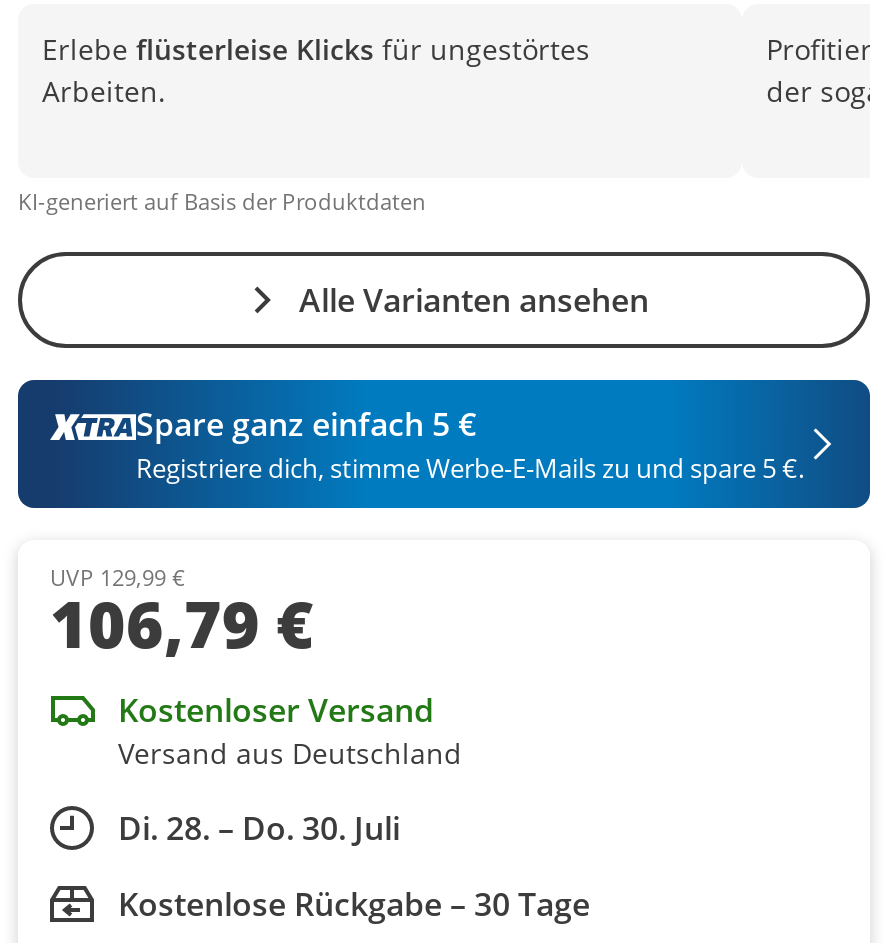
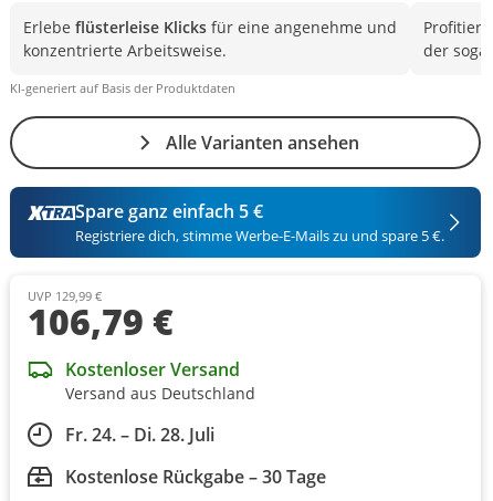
[42,29,590,109] Erlebe flüsterleise Klicks für ungestörtes | Arbeiten. -> [23,17,397,61] Erlebe flüsterleise Klicks für eine angenehme und | konzentrierte Arbeitsweise.
[118,805,400,849] Di. 28. – Do. 30. Juli -> [65,423,214,447] Fr. 24. – Di. 28. Juli

